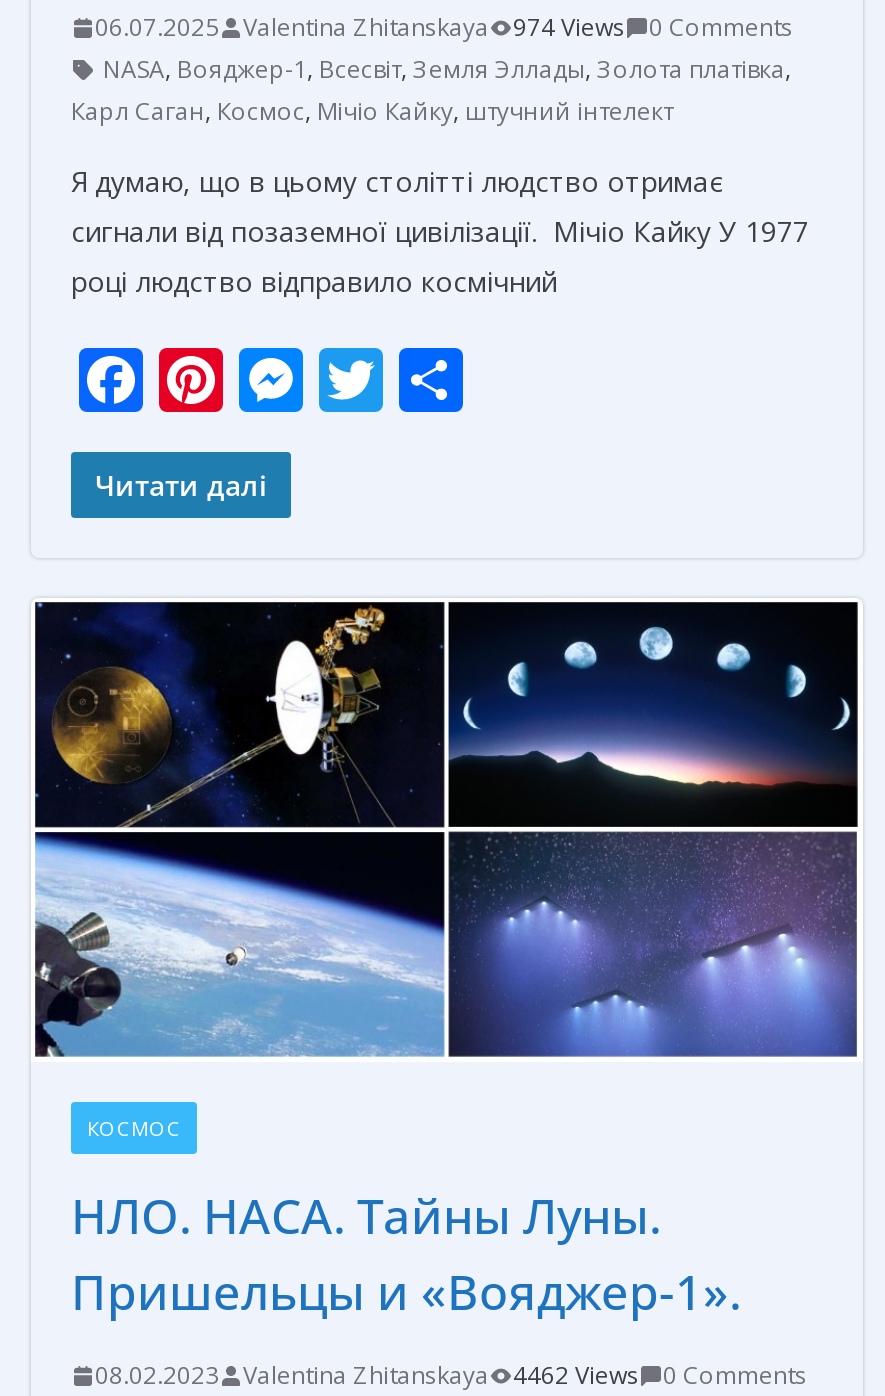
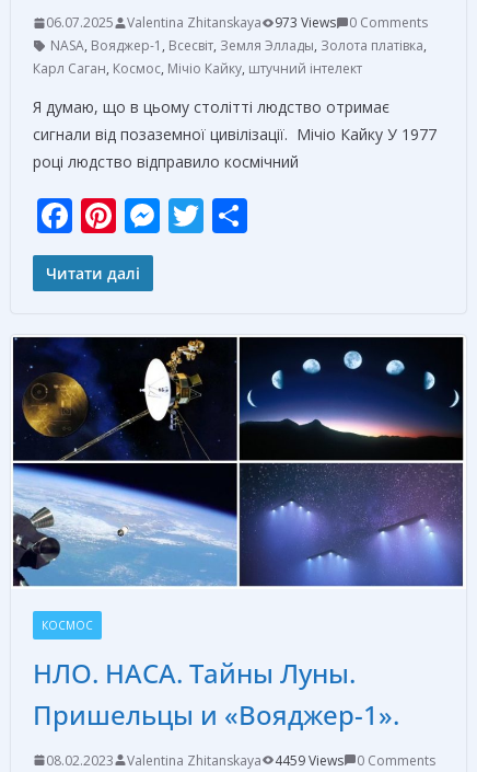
[95,11,793,45] 06.07.2025 Valentina Zhitanskaya 974 Views 0 Comments -> [46,13,428,32] 06.07.2025 Valentina Zhitanskaya 973 Views 0 Comments
[95,1358,807,1392] 08.02.2023 Valentina Zhitanskaya 4462 Views 0 Comments -> [46,751,435,770] 08.02.2023 Valentina Zhitanskaya 4459 Views 0 Comments

